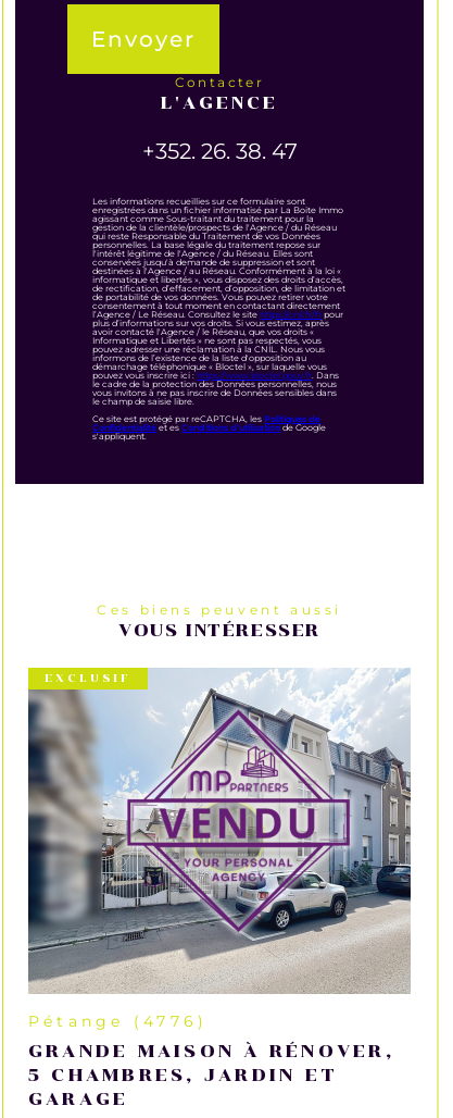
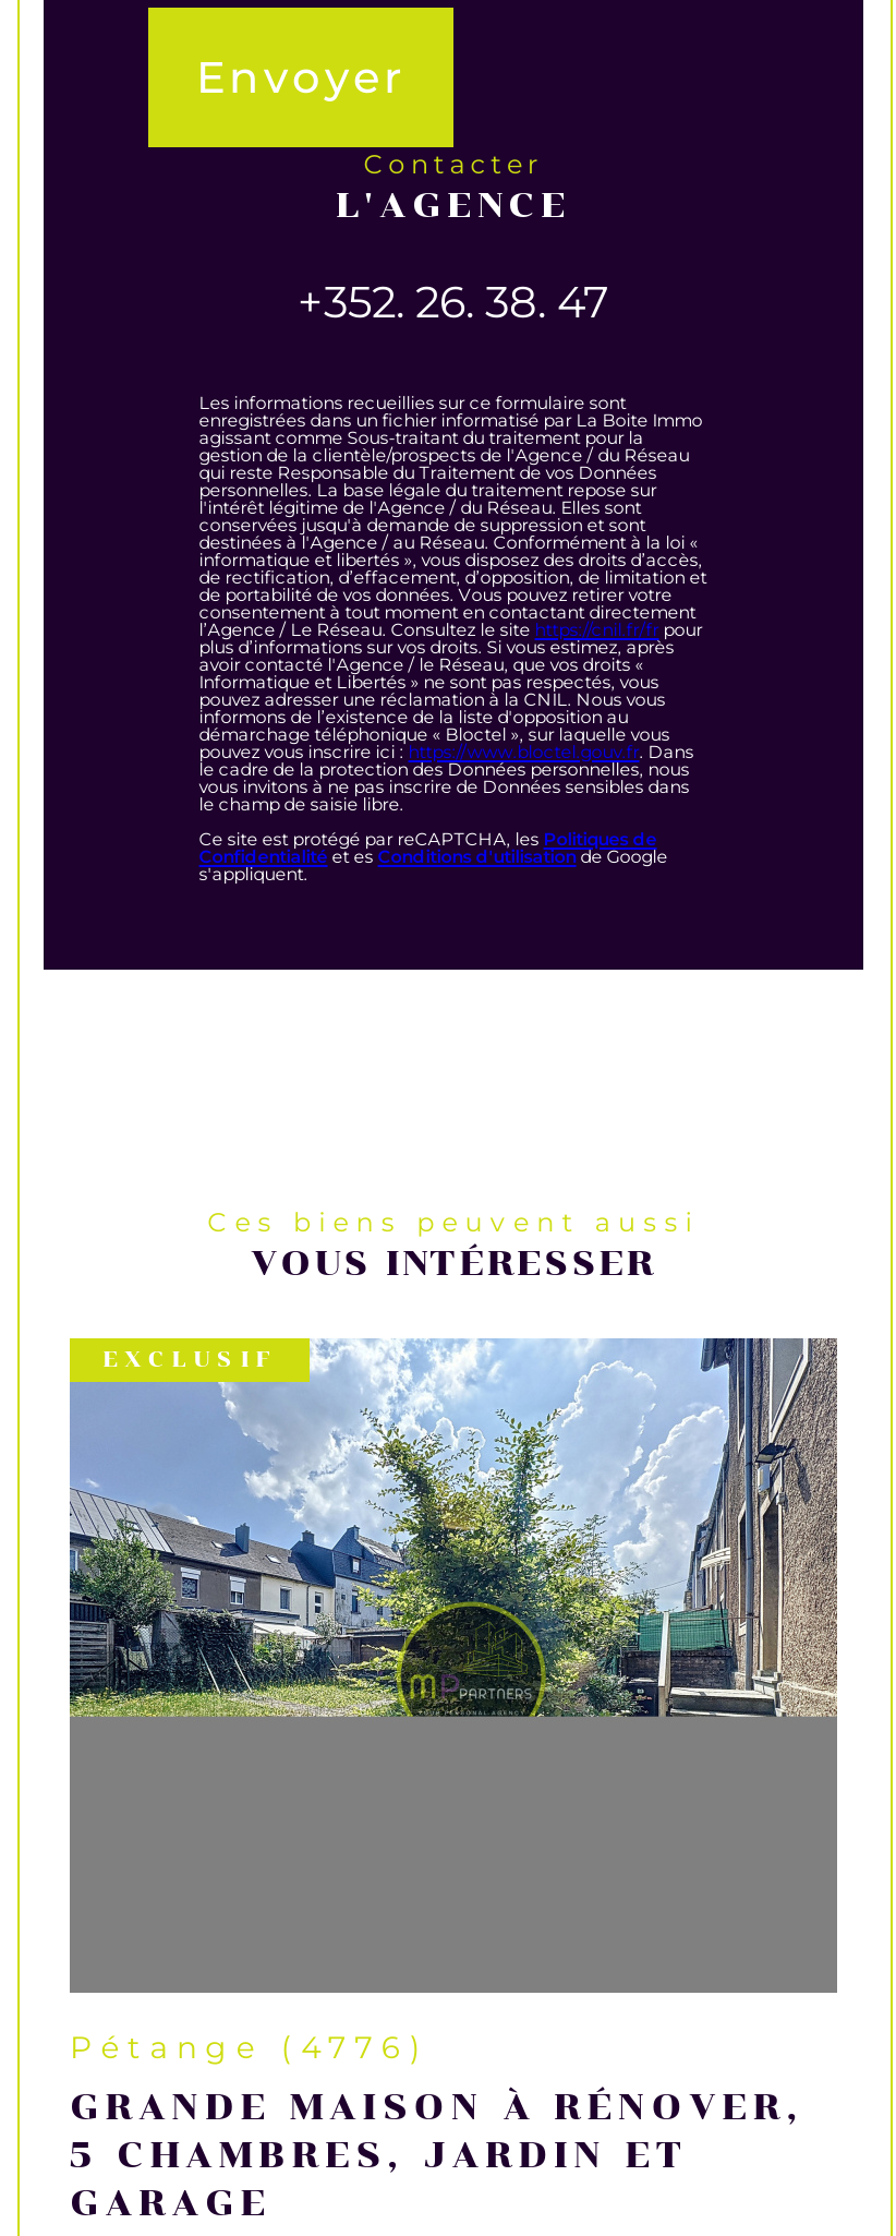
[27,668,411,994] [image] -> [68,1336,839,1993] [image]

